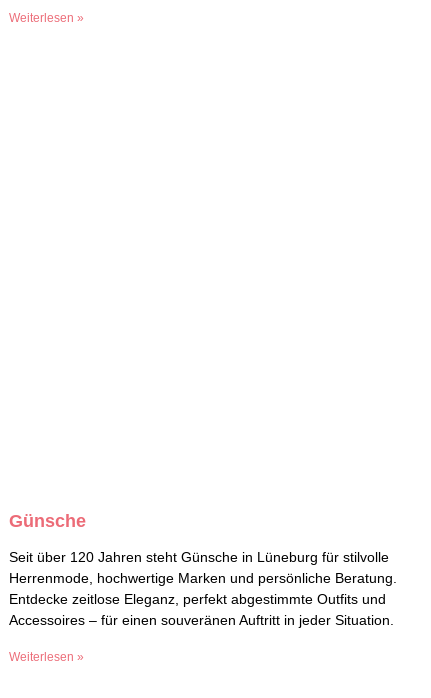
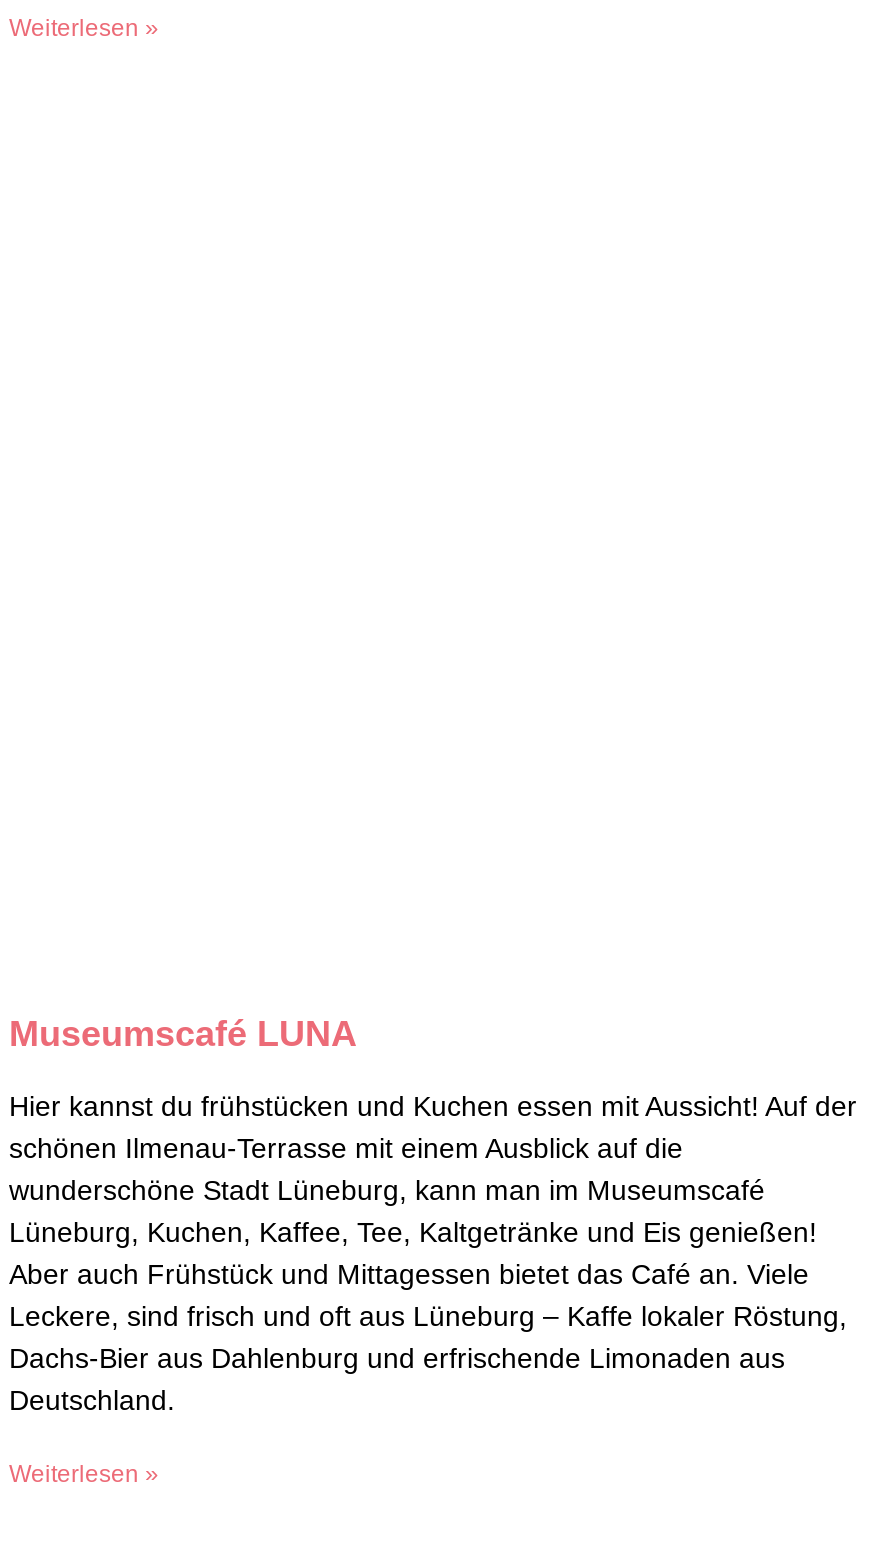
[9,511,86,531] Günsche -> [9,1015,357,1055] Museumscafé LUNA
[9,549,398,628] Seit über 120 Jahren steht Günsche in Lüneburg für stilvolle | Herrenmode, hochwertige Marken und persönliche Beratung. | Entdecke zeitlose Eleganz, perfekt abgestimmte Outfits und | Accessoires – für einen souveränen Auftritt in jeder Situation. -> [9,1091,857,1417] Hier kannst du frühstücken und Kuchen essen mit Aussicht! Auf der | schönen Ilmenau-Terrasse mit einem Ausblick auf die | wunderschöne Stadt Lüneburg, kann man im Museumscafé | Lüneburg, Kuchen, Kaffee, Tee, Kaltgetränke und Eis genießen! | Aber auch Frühstück und Mittagessen bietet das Café an. Viele | Leckere, sind frisch und oft aus Lüneburg – Kaffe lokaler Röstung, | Dachs-Bier aus Dahlenburg und erfrischende Limonaden aus | Deutschland.

